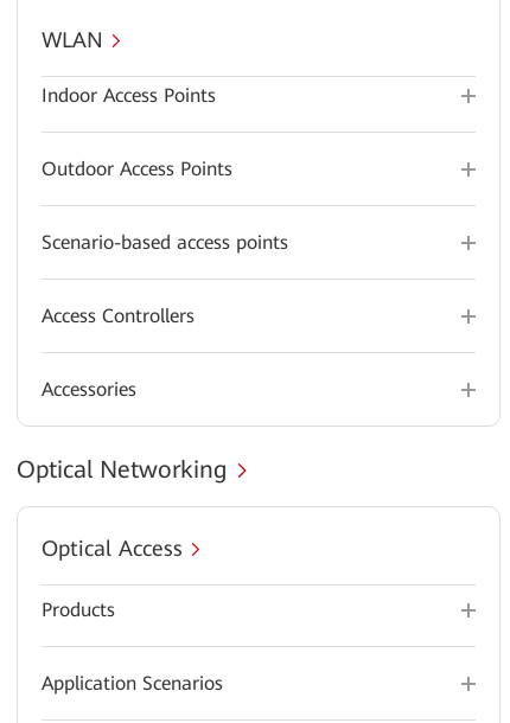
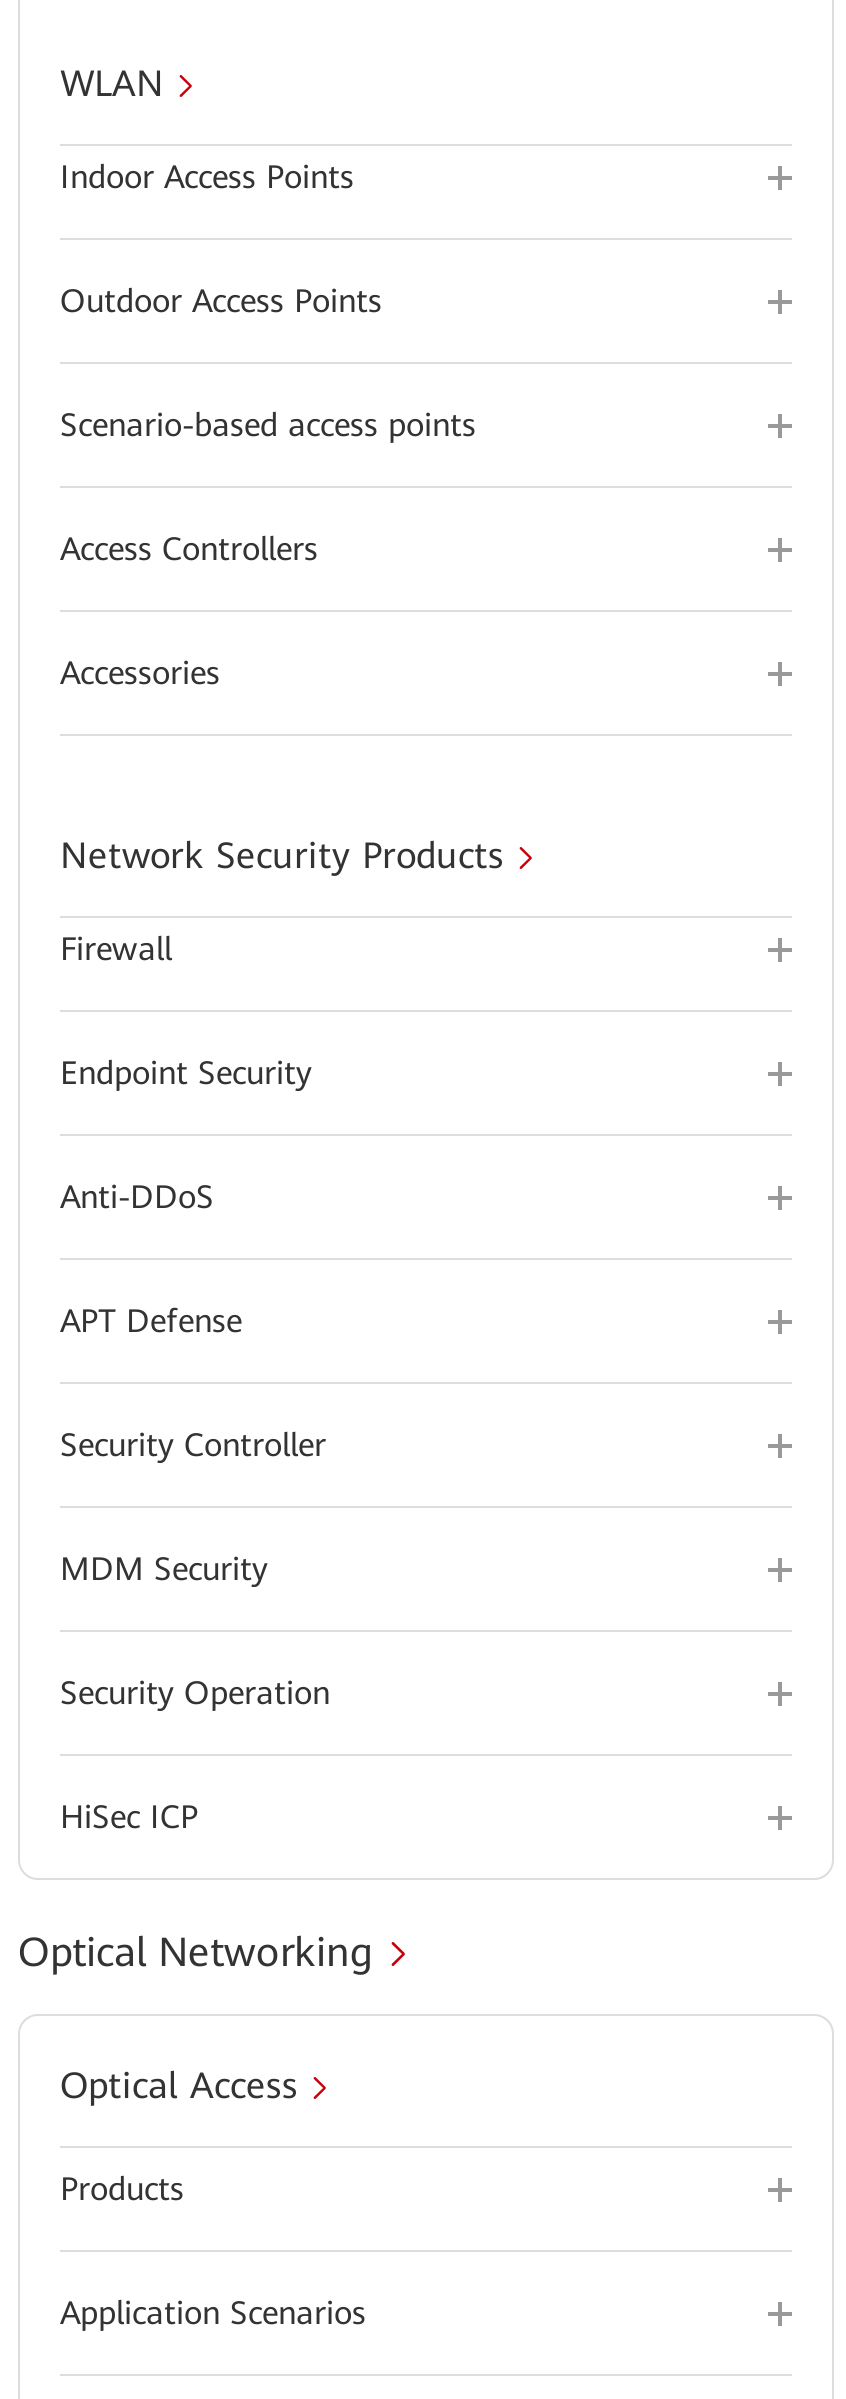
none -> [60,834,504,1836] Network Security Products | Firewall | Endpoint Security | Anti-DDoS | APT Defense | Security Controller | MDM Security | Security Operation | HiSec ICP

